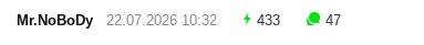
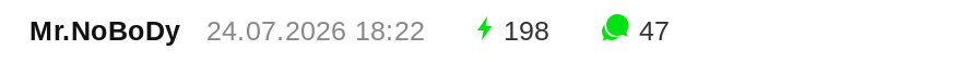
[17,14,280,29] Mr.NoBoDy 22.07.2026 10:32 | 433 -> [29,17,549,47] Mr.NoBoDy 24.07.2026 18:22 | 198

